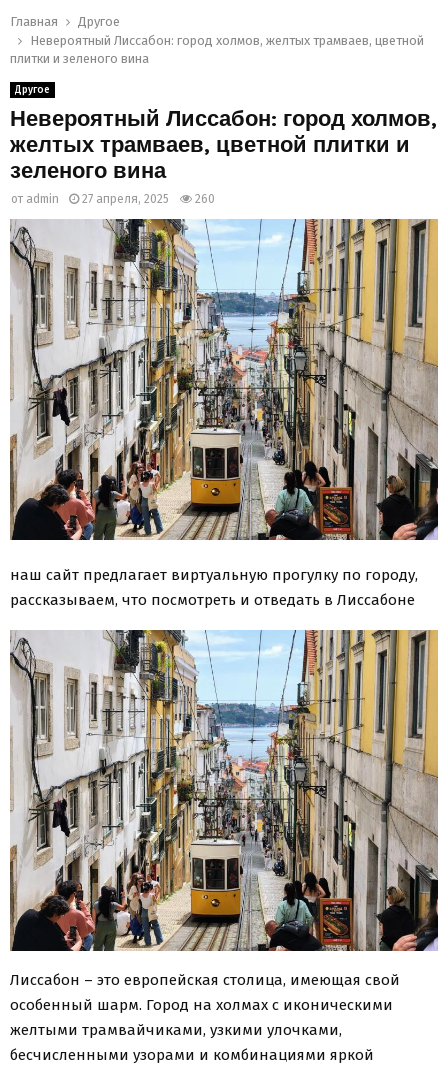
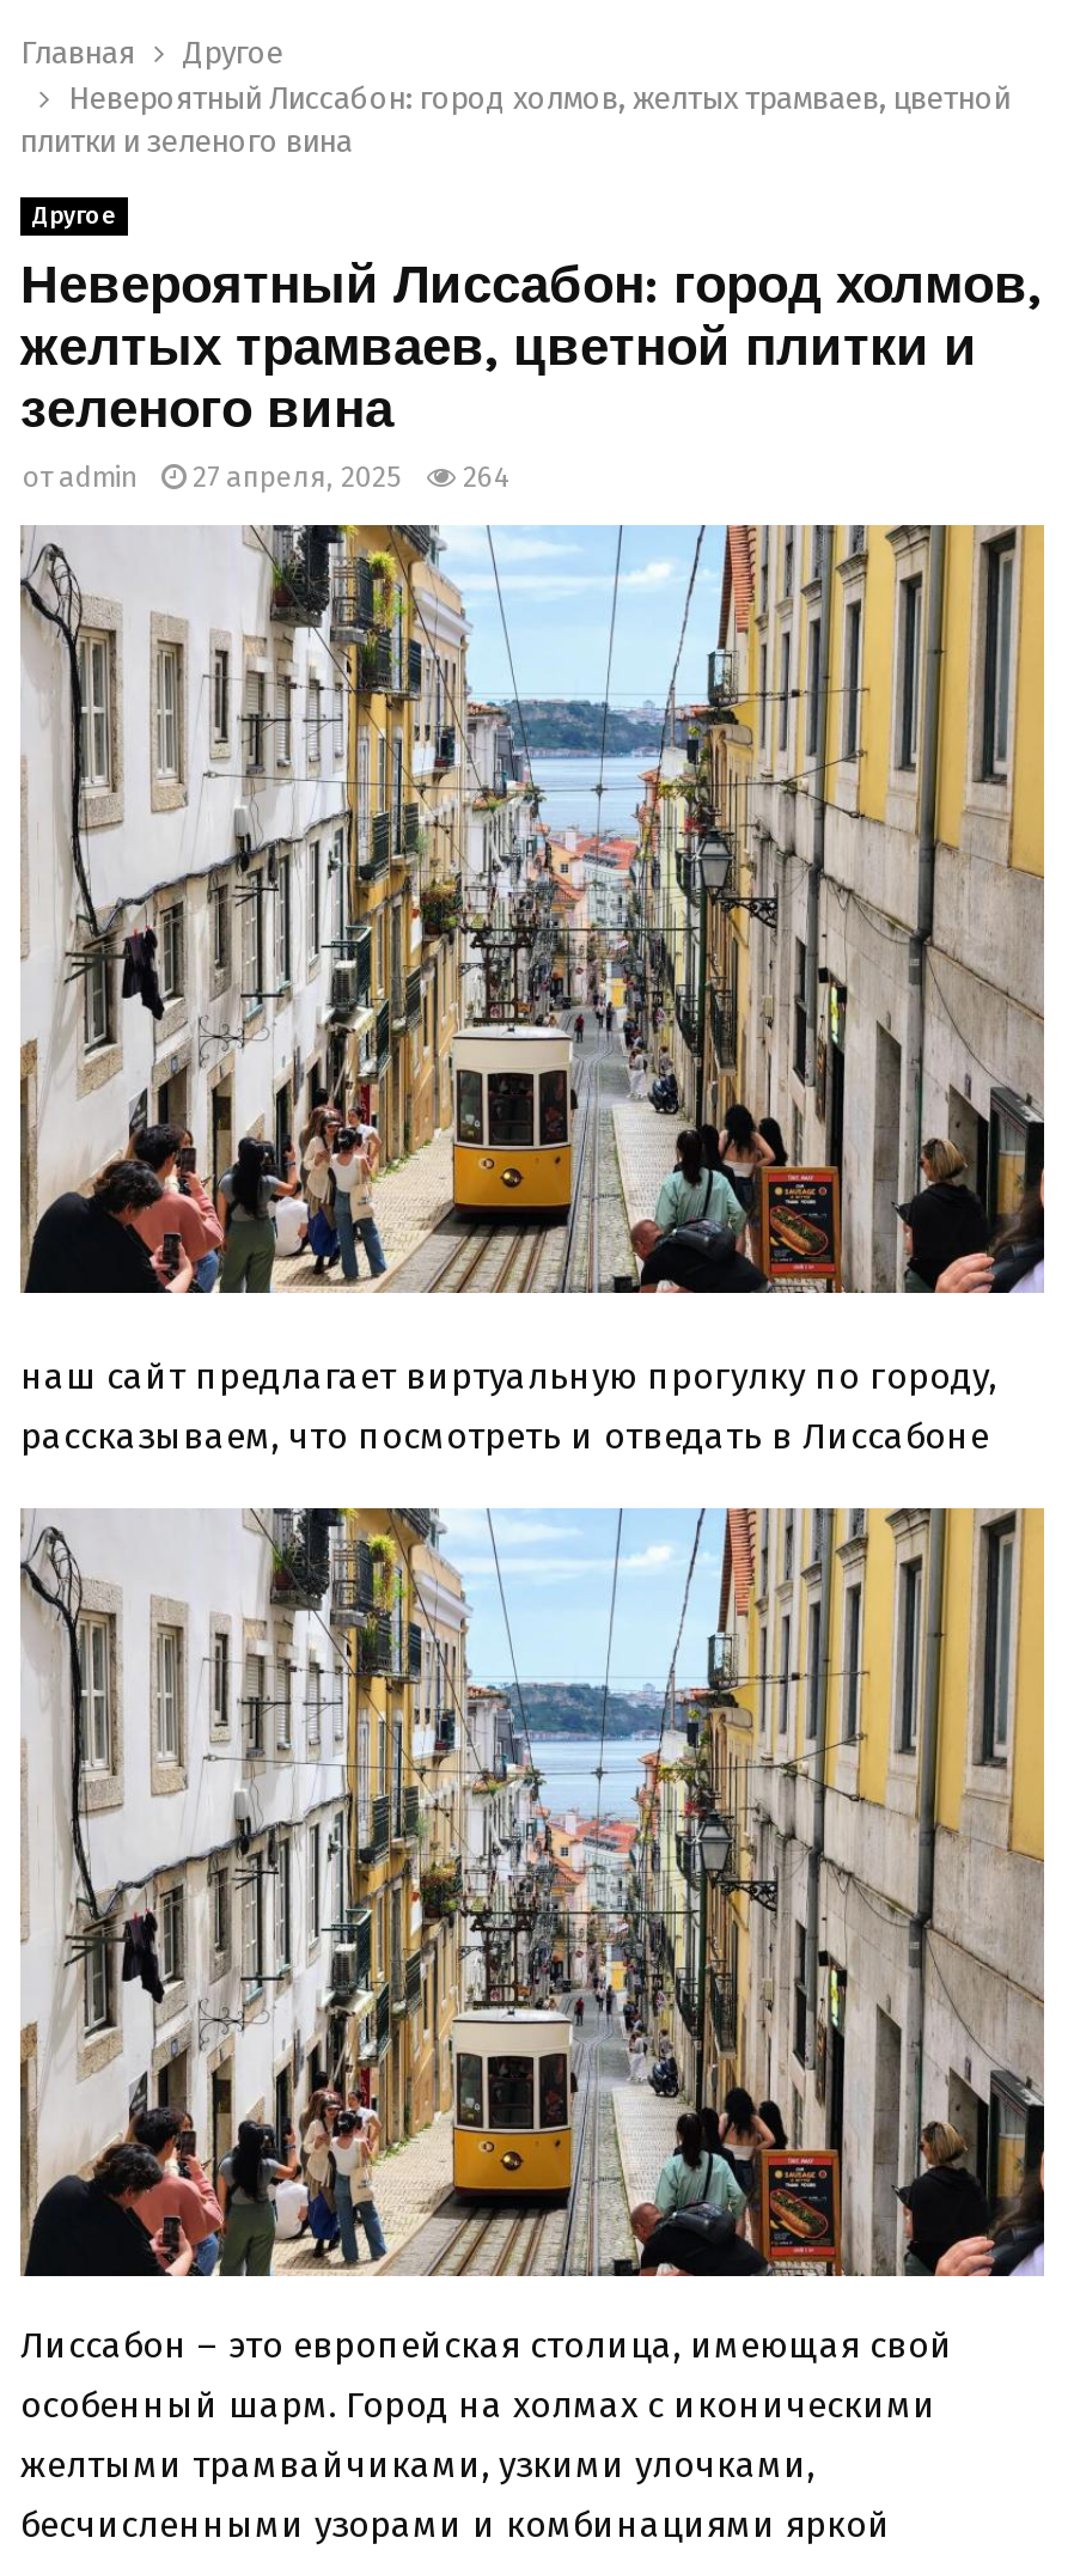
[195,192,215,206] 260 -> [463,460,508,494] 264

